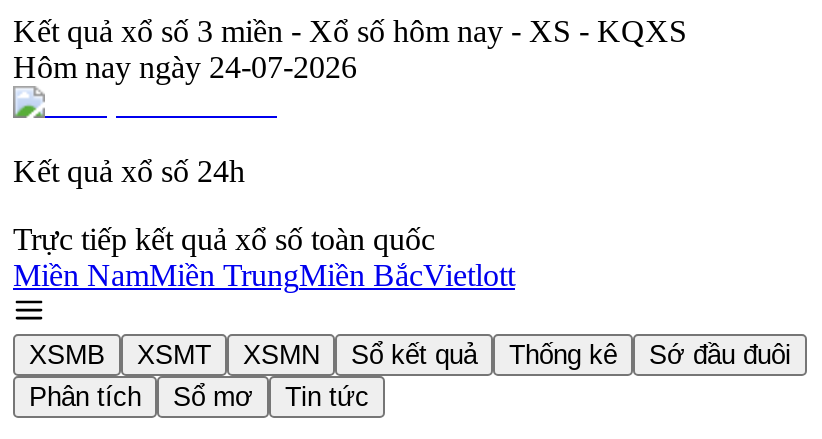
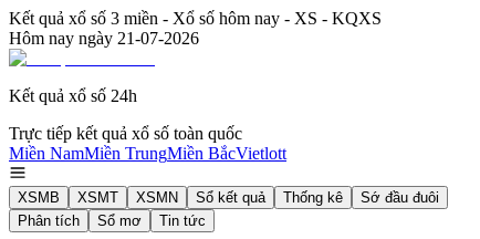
[13,50,357,84] Hôm nay ngày 24-07-2026 -> [9,29,199,48] Hôm nay ngày 21-07-2026

